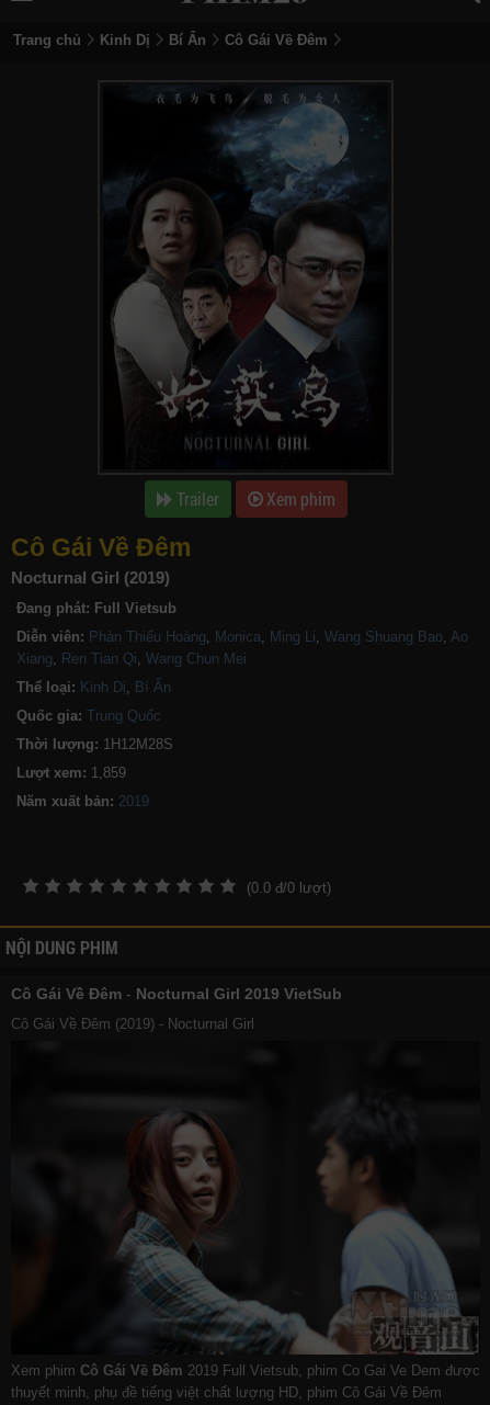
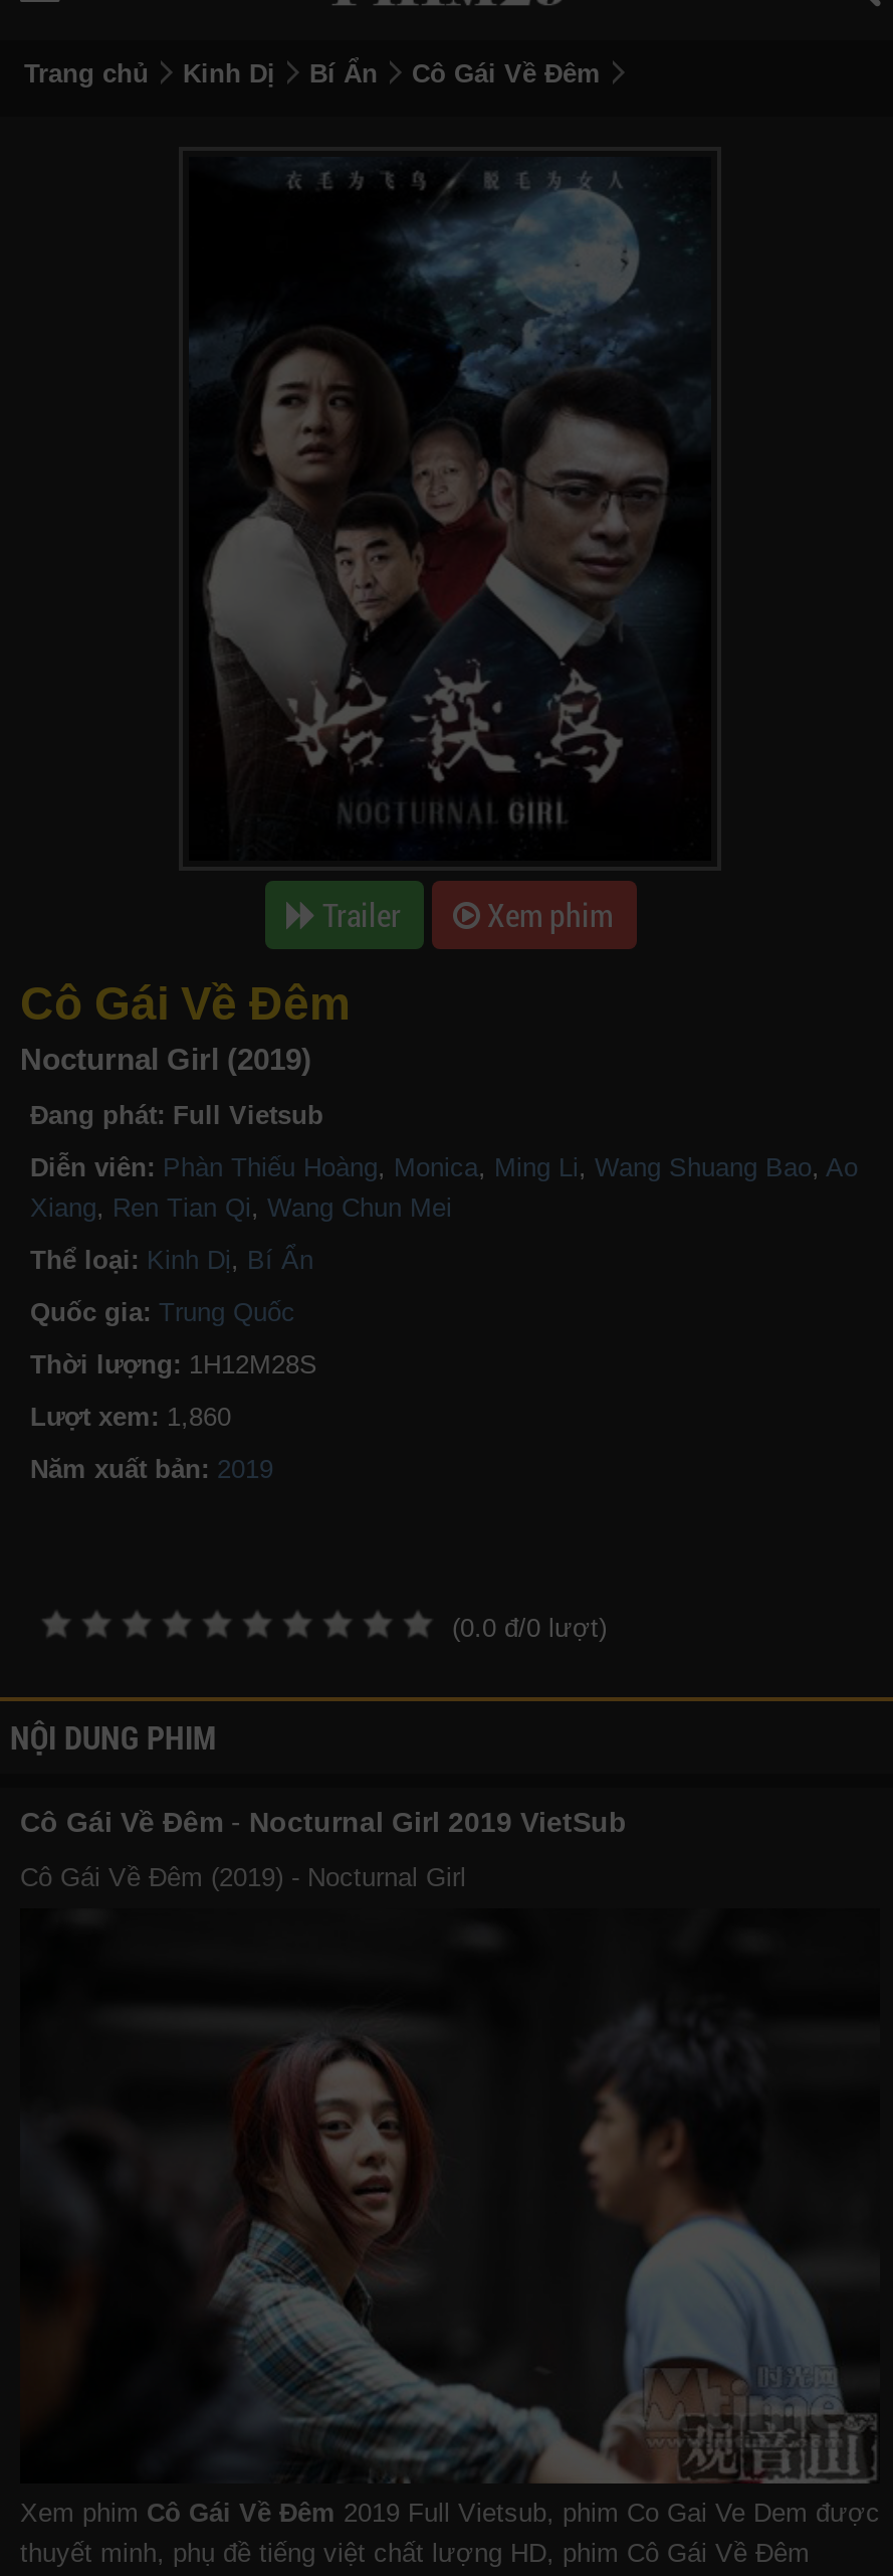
[16,764,126,781] Lượt xem: 1,859 -> [30,1402,231,1432] Lượt xem: 1,860

